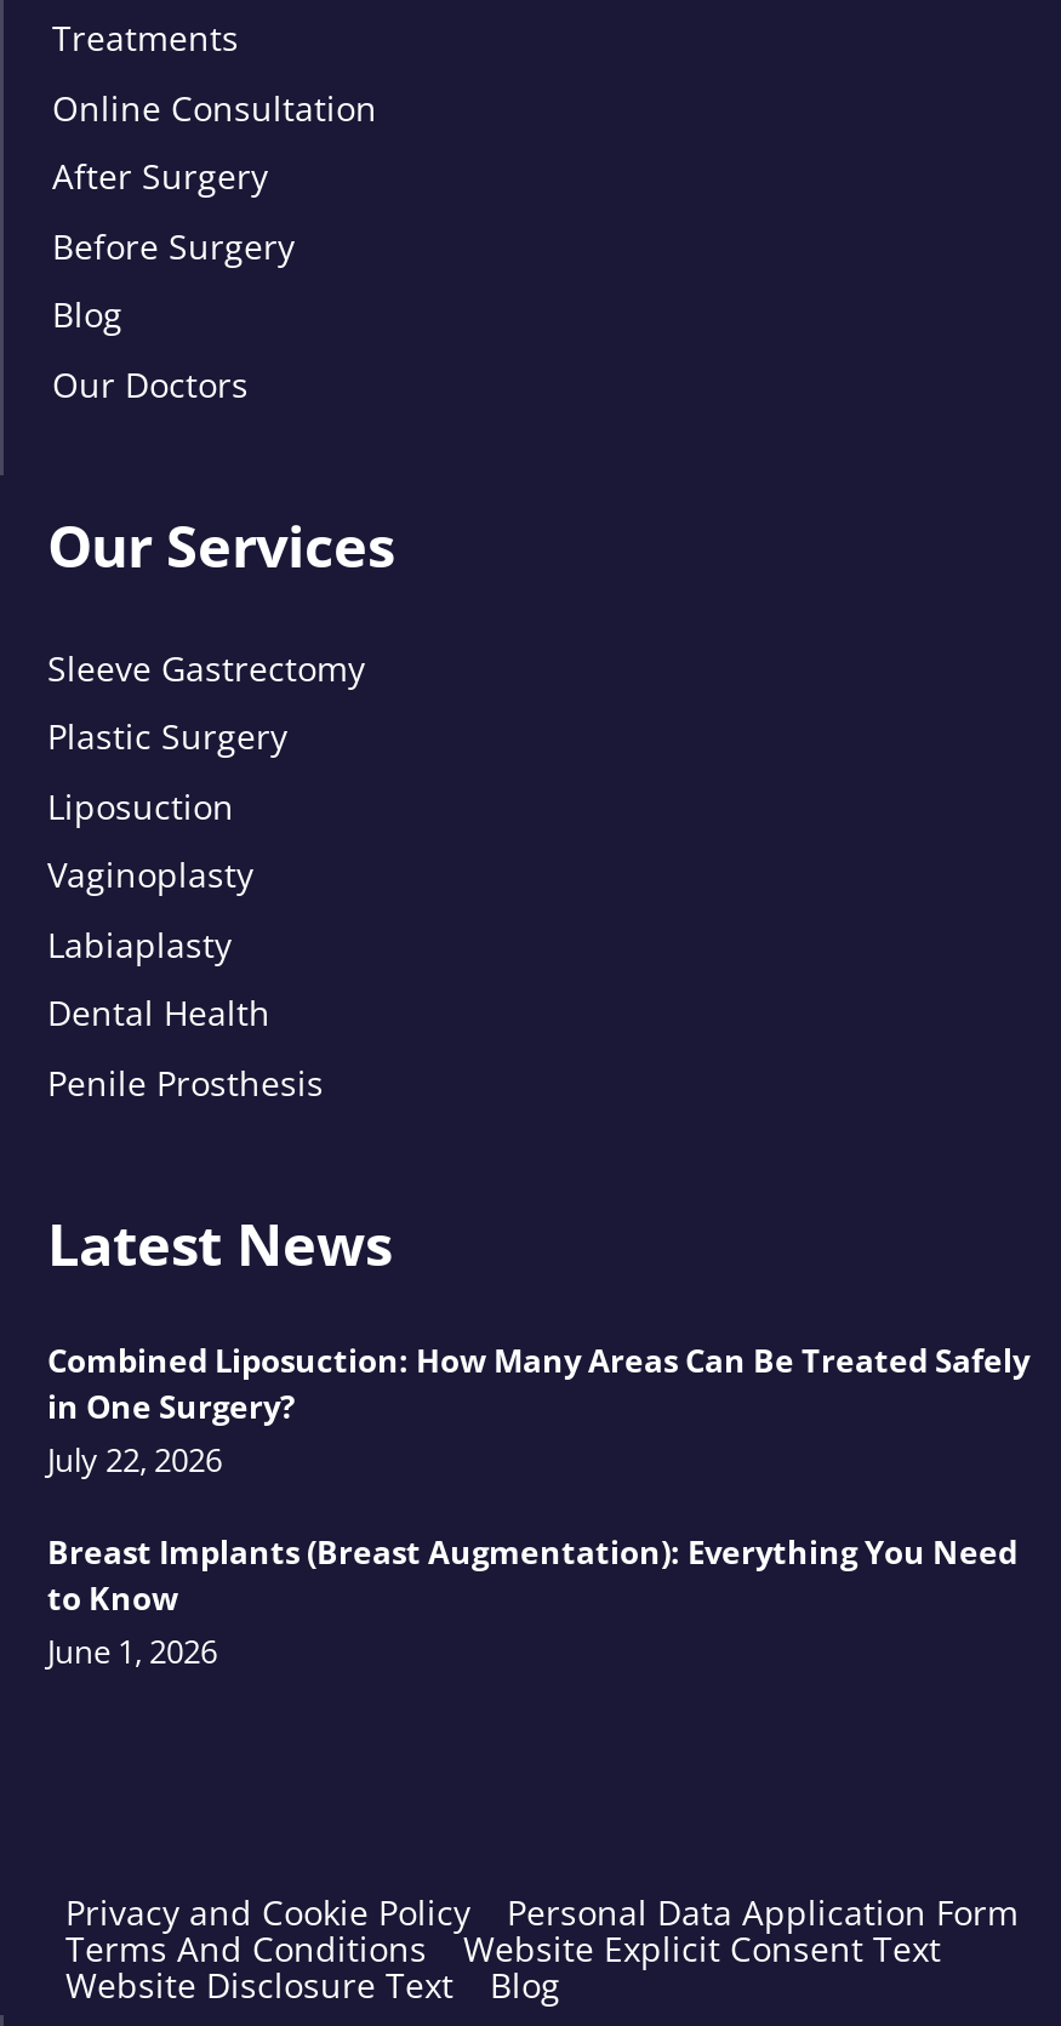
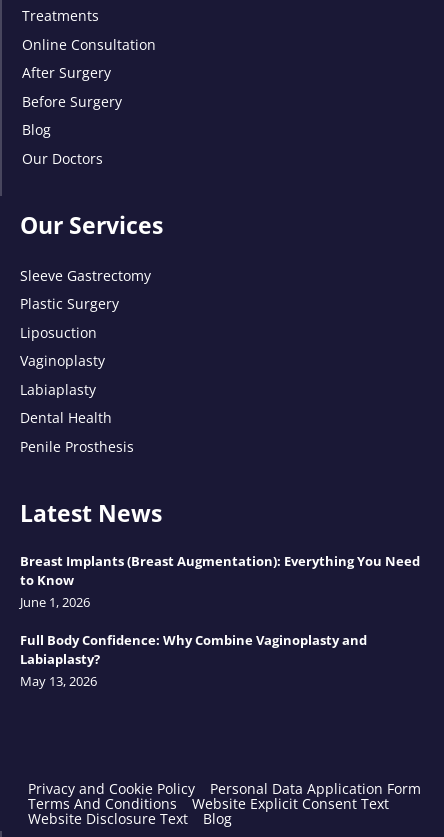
[47,1338,1029,1481] Combined Liposuction: How Many Areas Can Be Treated Safely | in One Surgery? | July 22, 2026 -> none
moved [47,1529,1017,1672] -> [20,552,420,611]: Breast Implants (Breast Augmentation): Everything You Need | to Know | June 1, 2026
none -> [20,631,367,690] Full Body Confidence: Why Combine Vaginoplasty and | Labiaplasty? | May 13, 2026

